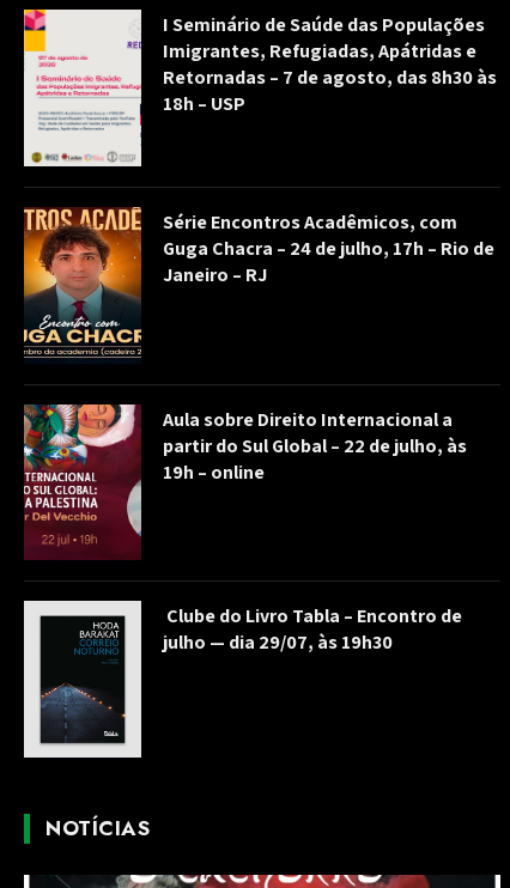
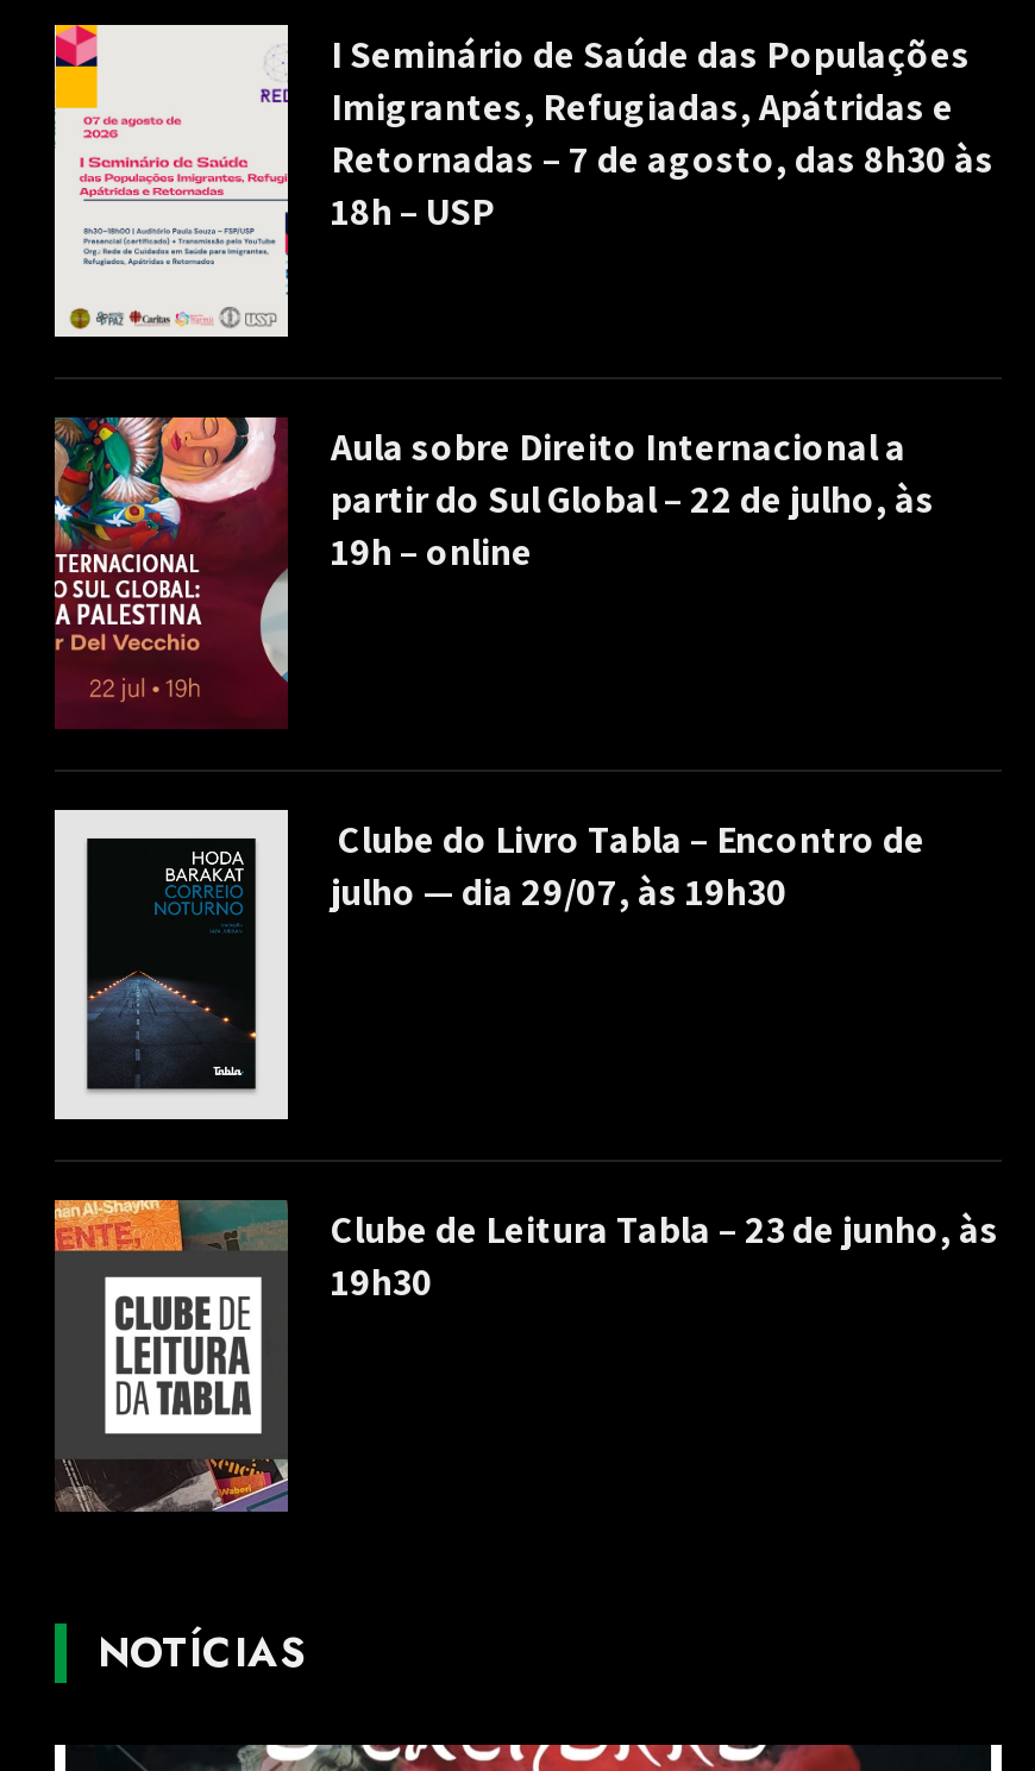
[23,206,494,363] [image] | Série Encontros Acadêmicos, com | Guga Chacra – 24 de julho, 17h – Rio de | Janeiro – RJ -> none
moved [22,402,467,655] -> [50,413,935,916]: [image] | Aula sobre Direito Internacional a | partir do Sul Global – 22 de julho, às | 19h – online | Clube do Livro Tabla – Encontro de | julho — dia 29/07, às 19h30
none -> [52,1198,999,1512] [image] | Clube de Leitura Tabla – 23 de junho, às | 19h30
moved [38,682,123,742] -> [83,969,252,1088]: [image]

